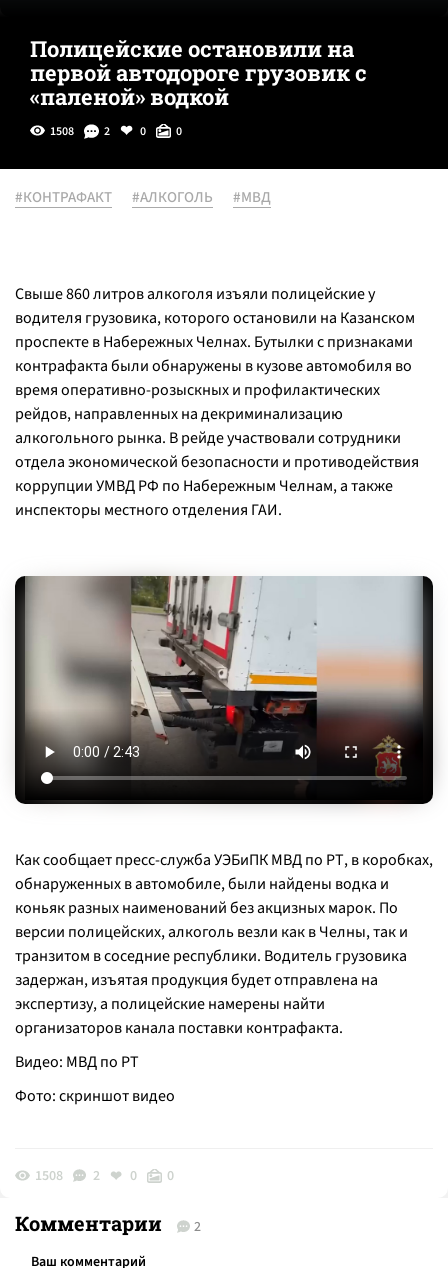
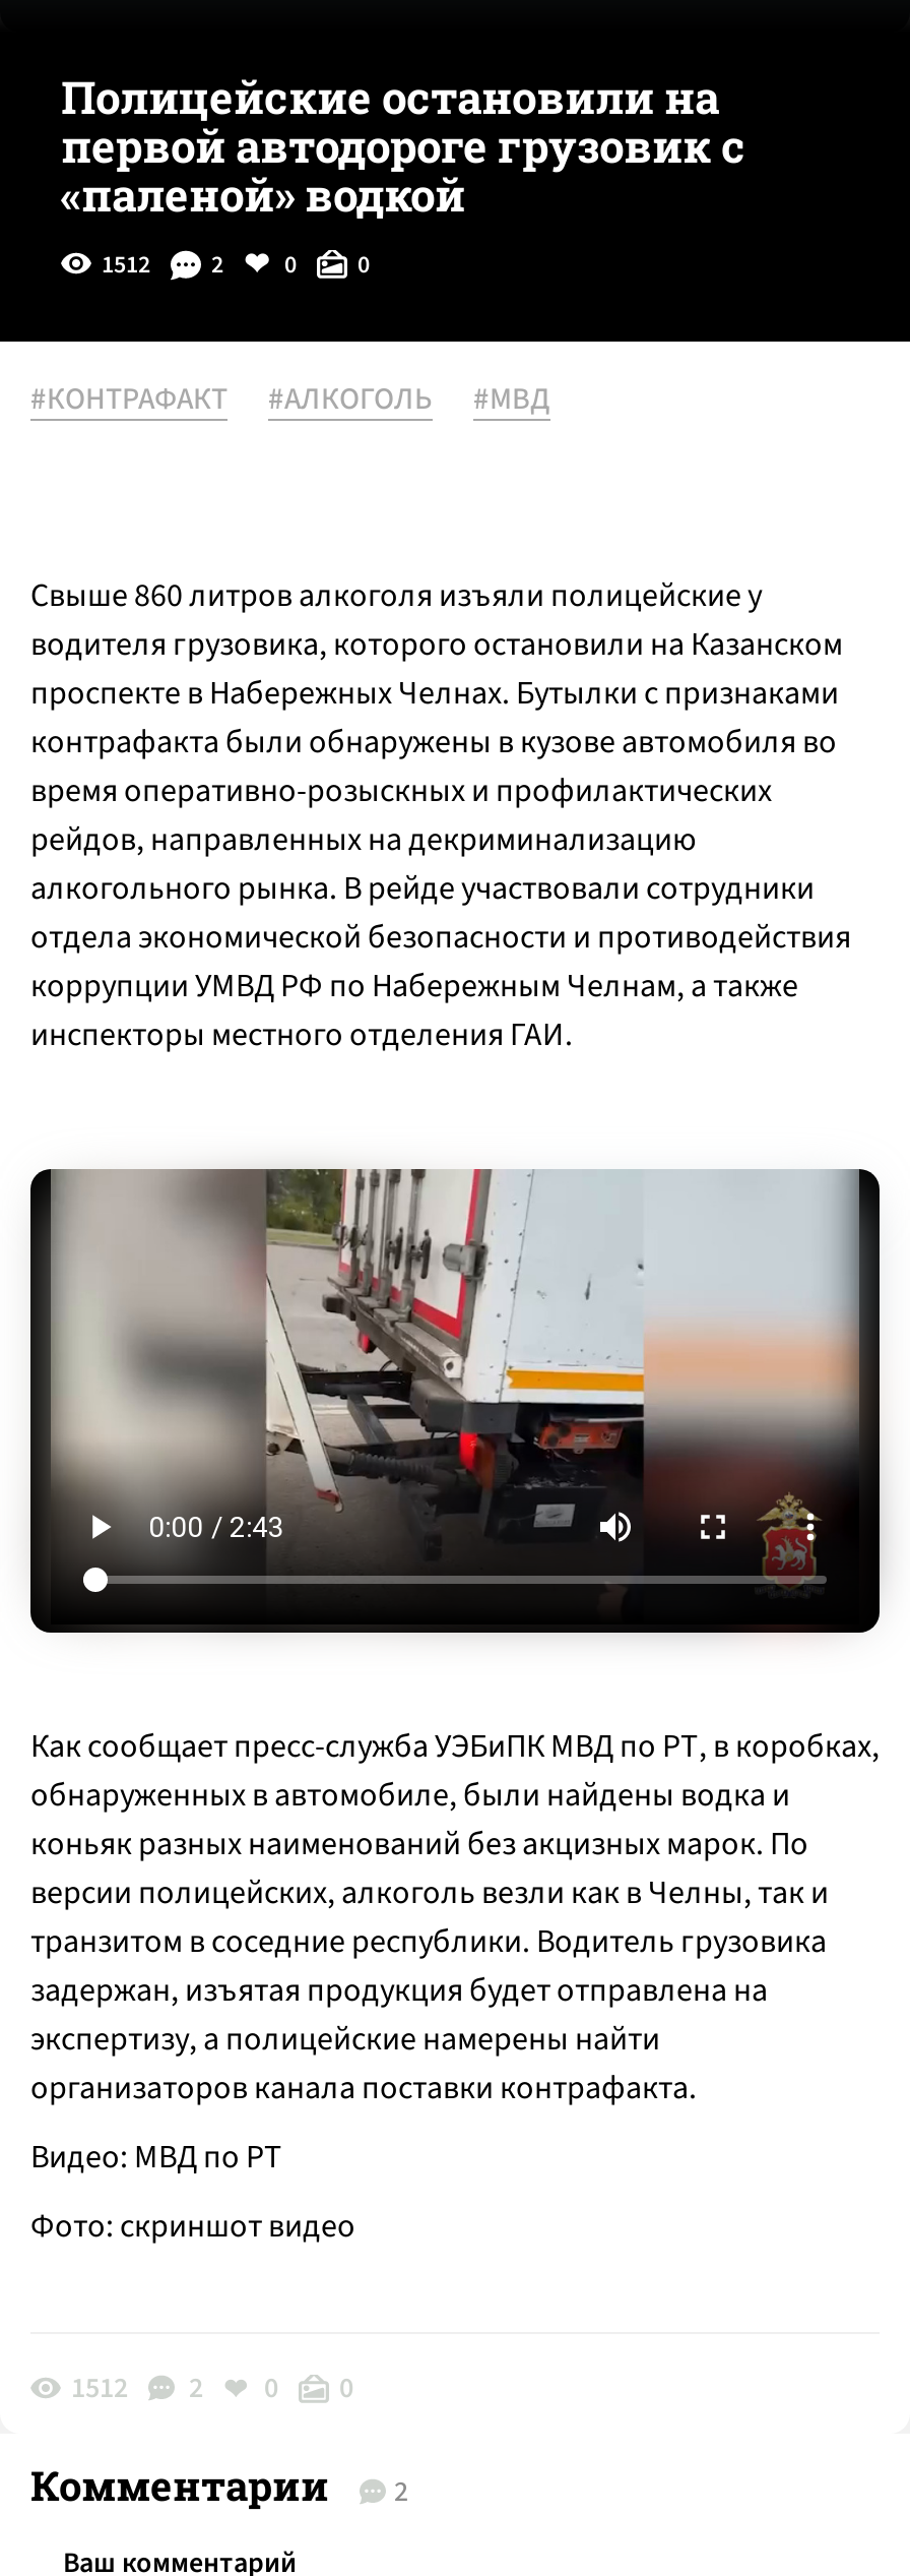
[50,123,182,140] 1508 2 0 0 -> [102,248,370,283] 1512 2 0 0
[35,1166,174,1186] 1508 2 0 0 -> [71,2369,353,2410] 1512 2 0 0

